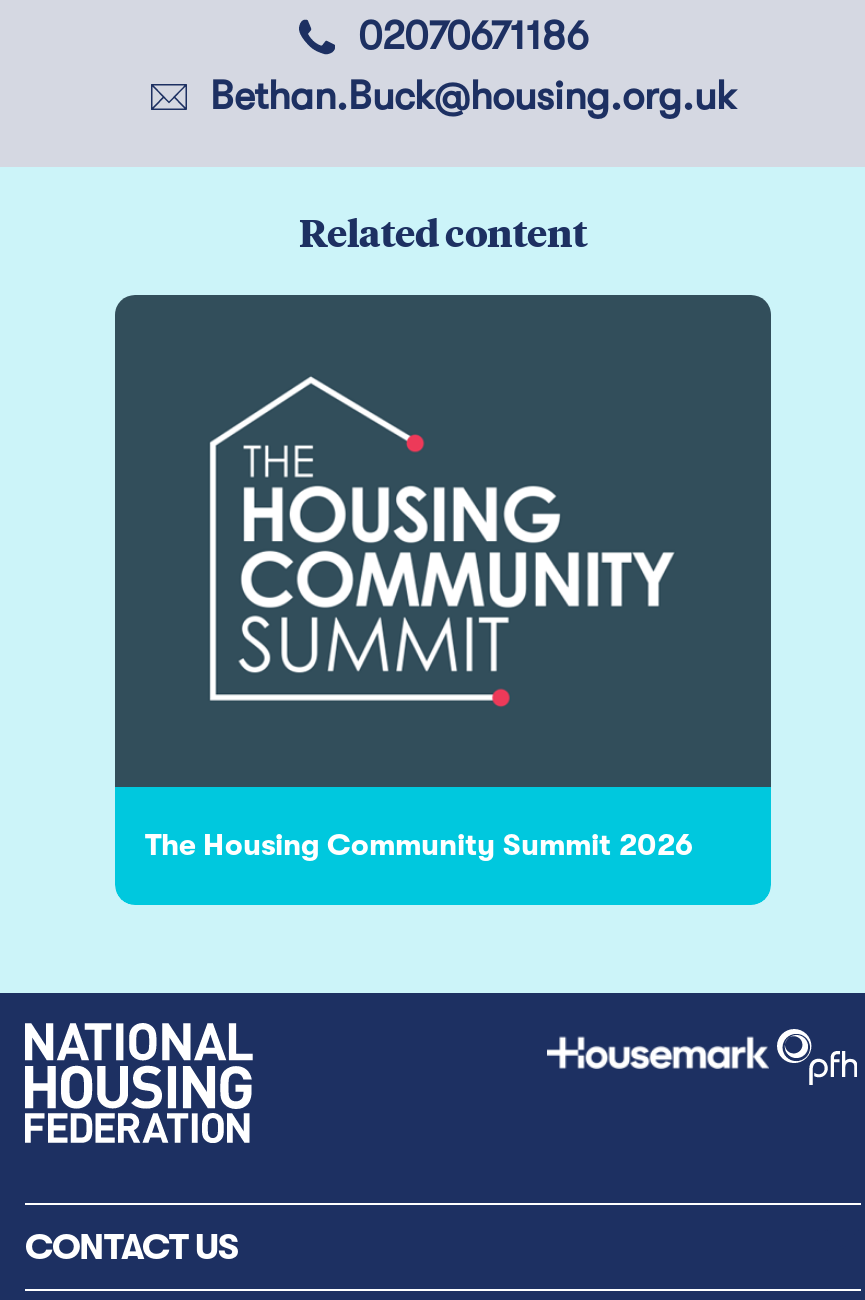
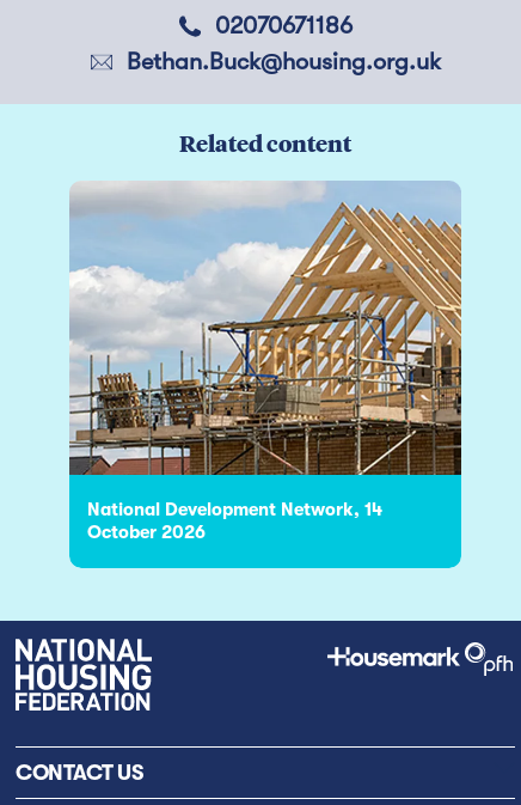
[113,293,773,863] [image] | The Housing Community Summit 2026 -> [69,181,462,543] [image] | National Development Network, 14 | October 2026

